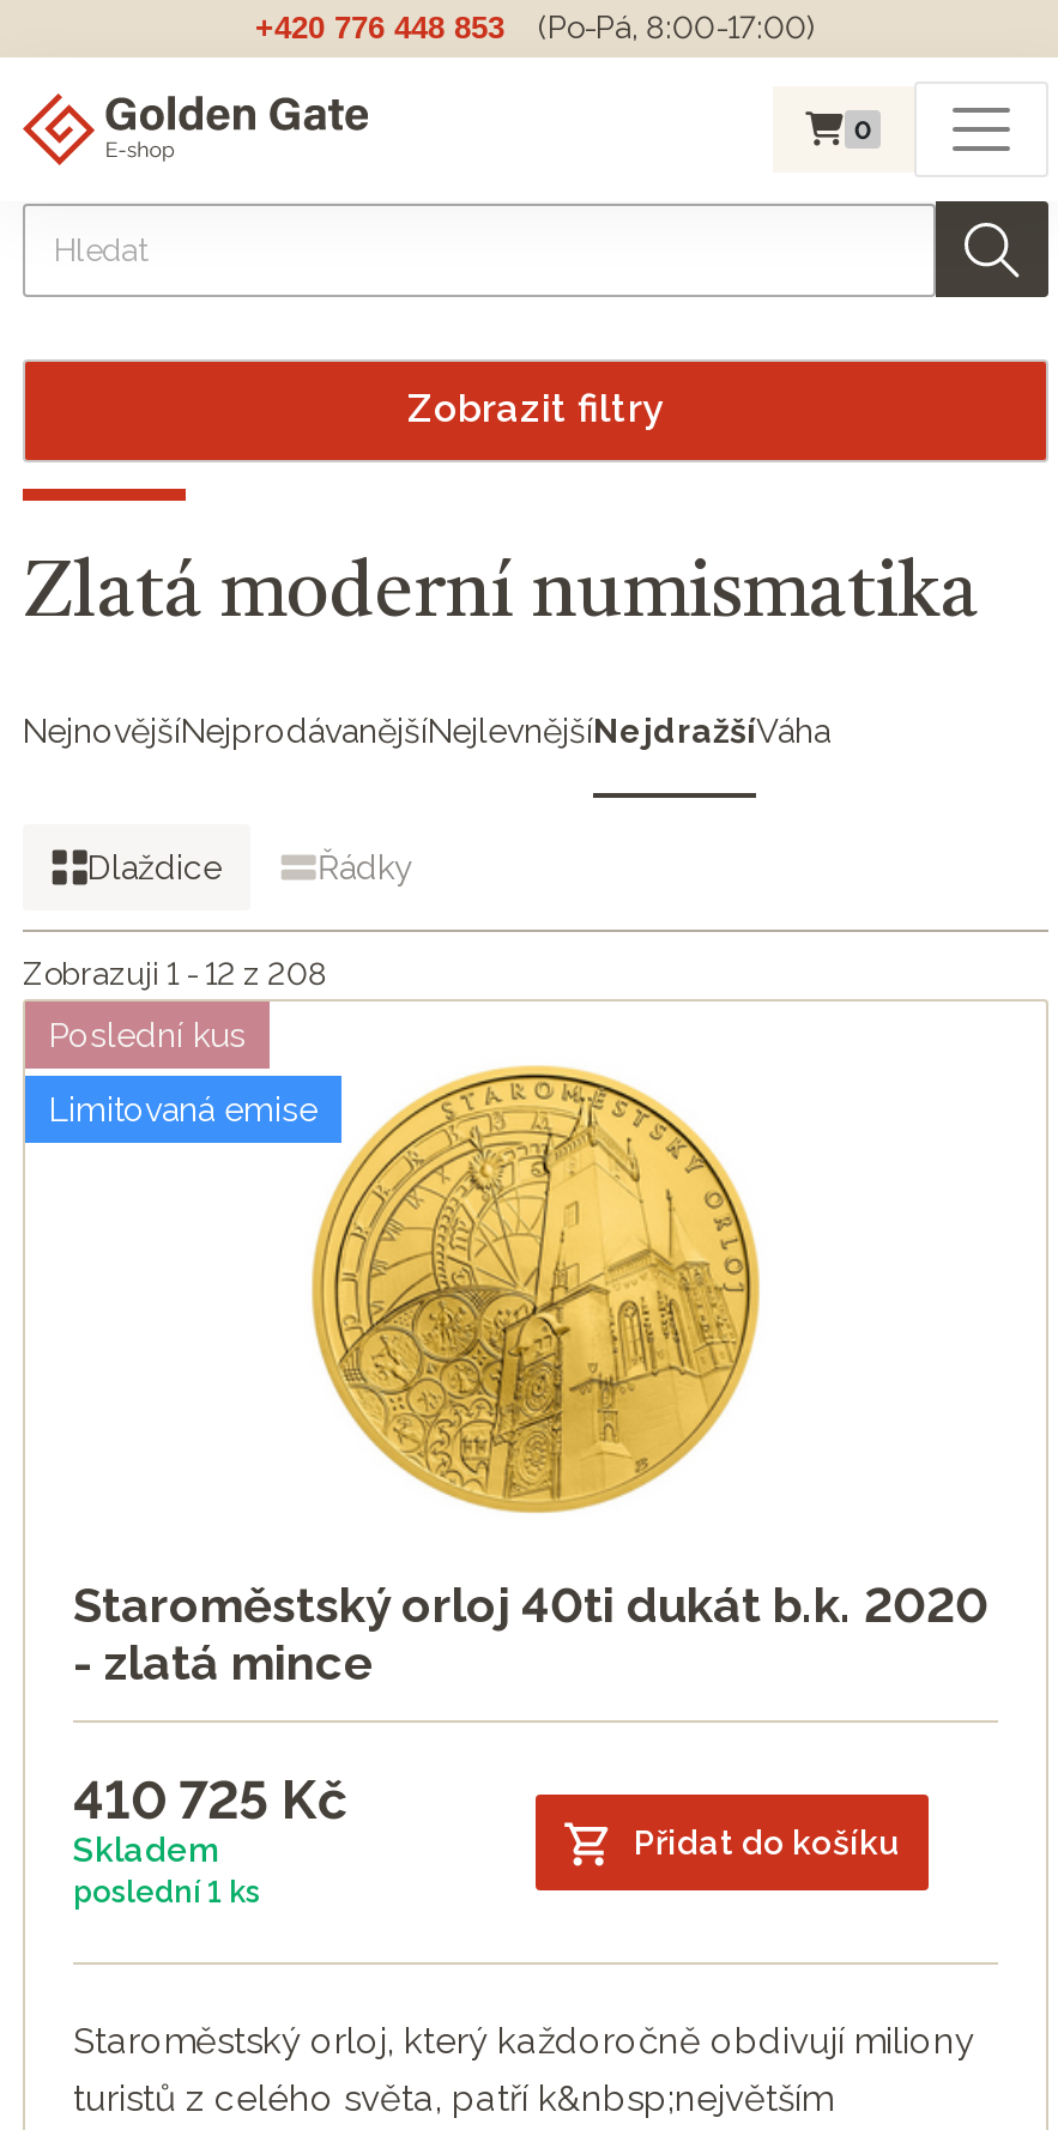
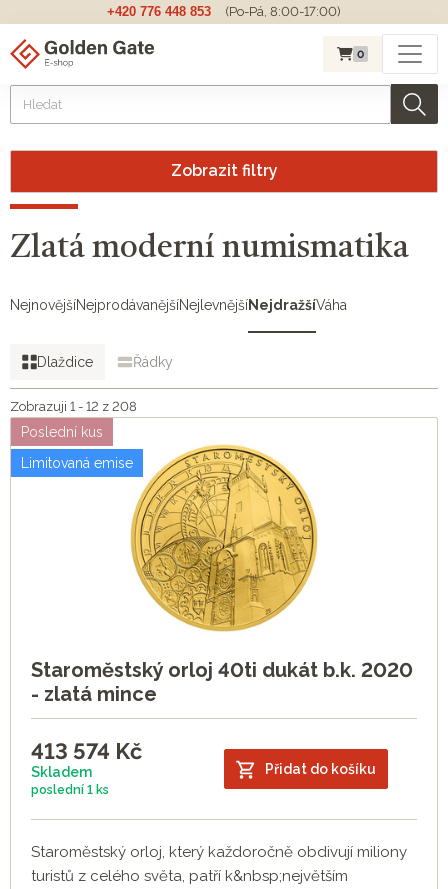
[73,1769,346,1831] 410 725 Kč -> [31,738,142,764] 413 574 Kč

